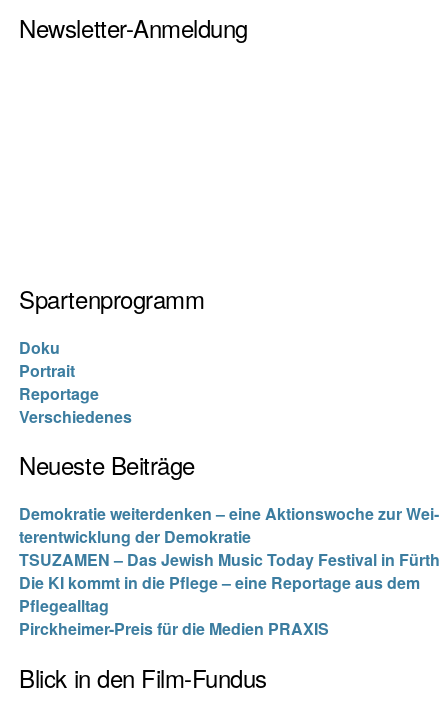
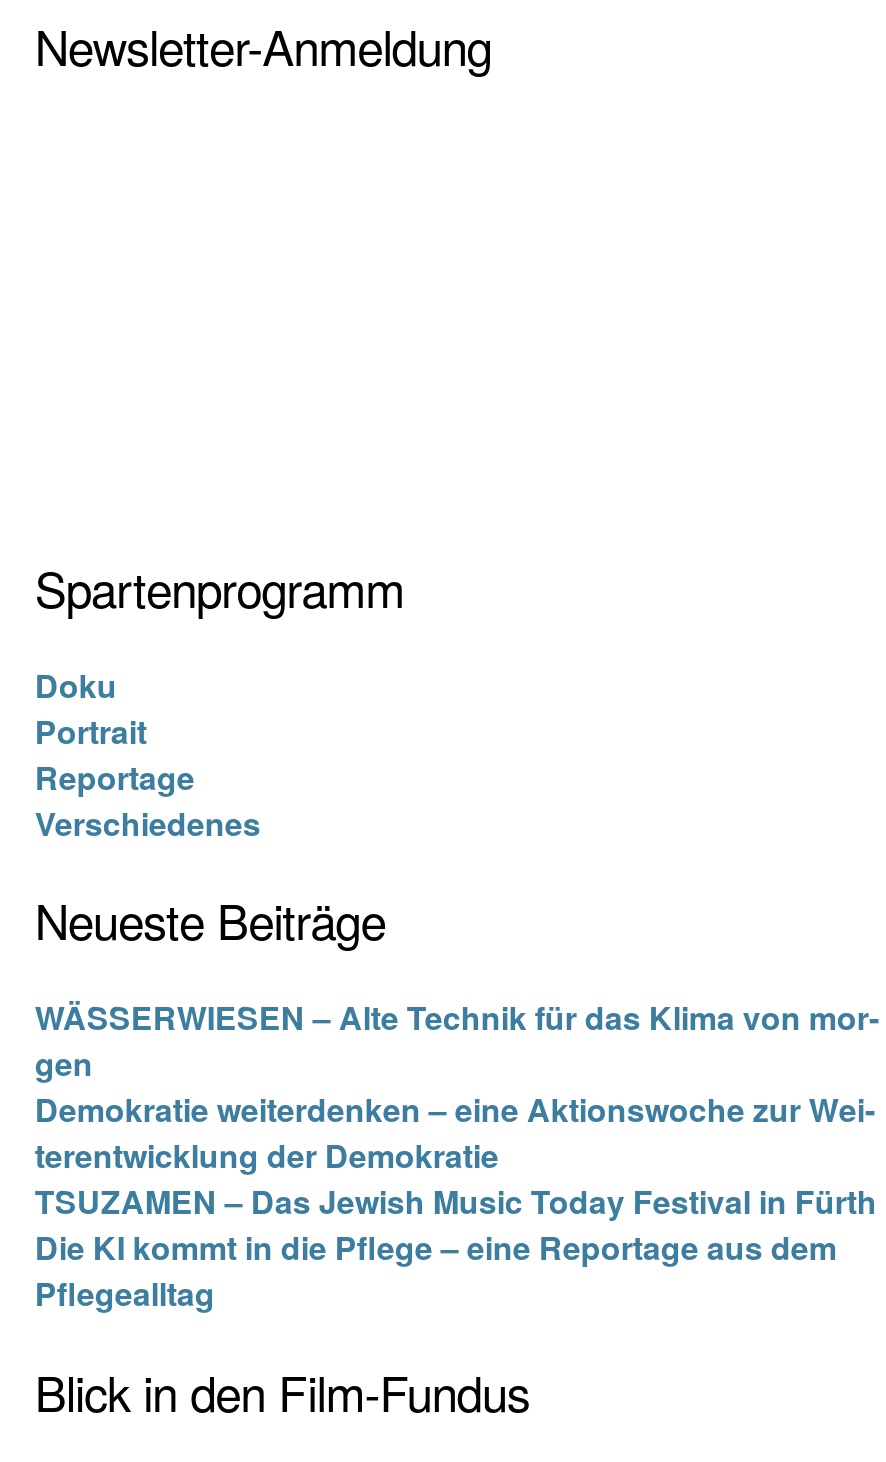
none -> [35,995,879,1087] WÄSSERWIESEN – Alte Technik für das Klima von mor | gen
moved [19,502,440,617] -> [35,1087,877,1317]: Demokratie weiterdenken – eine Aktionswoche zur Wei | terentwicklung der Demokratie | TSUZAMEN – Das Jewish Music Today Festival in Fürth | Die KI kommt in die Pflege – eine Reportage aus dem | Pflegealltag
[19,617,329,640] Pirckheimer-Preis für die Medien PRAXIS -> none

